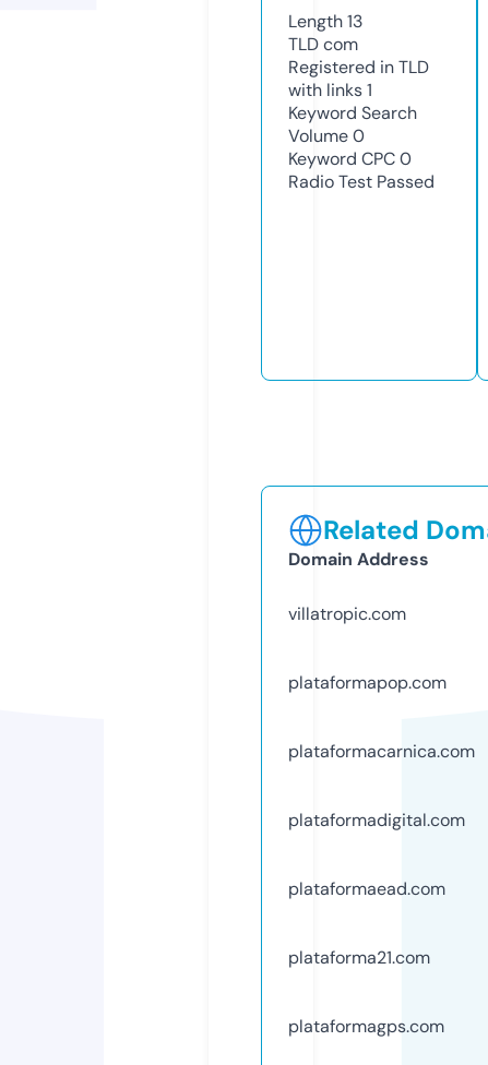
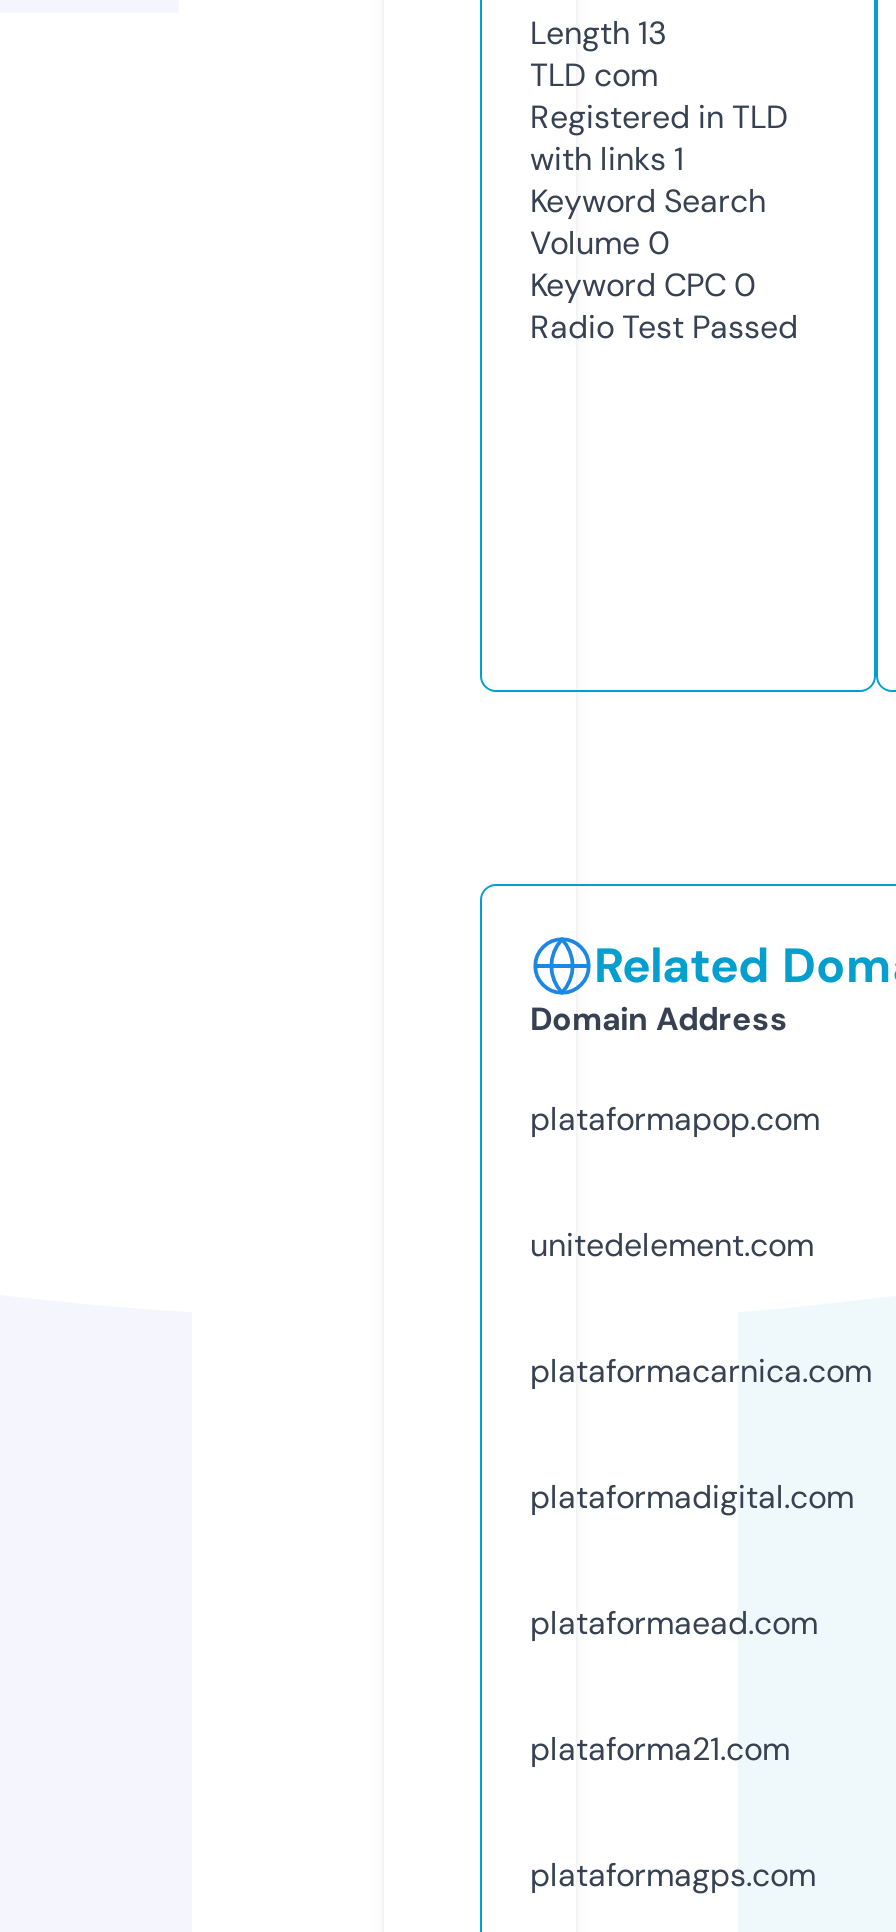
[288,602,406,625] villatropic.com -> none
moved [288,671,447,694] -> [530,1098,820,1140]: plataformapop.com
none -> [530,1224,814,1266] unitedelement.com

